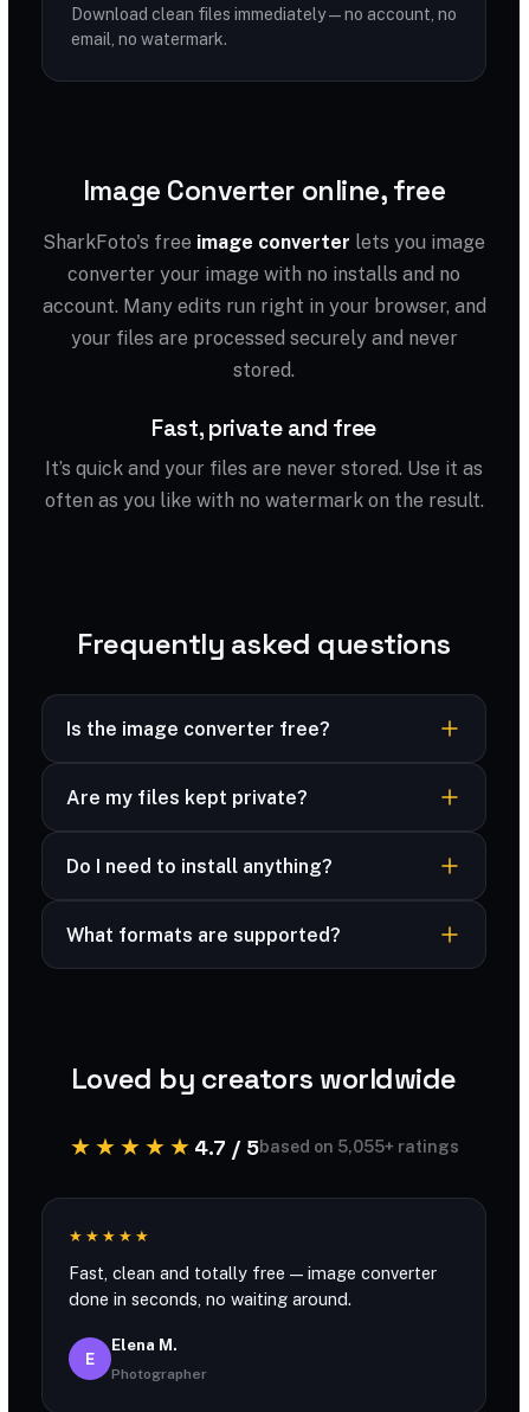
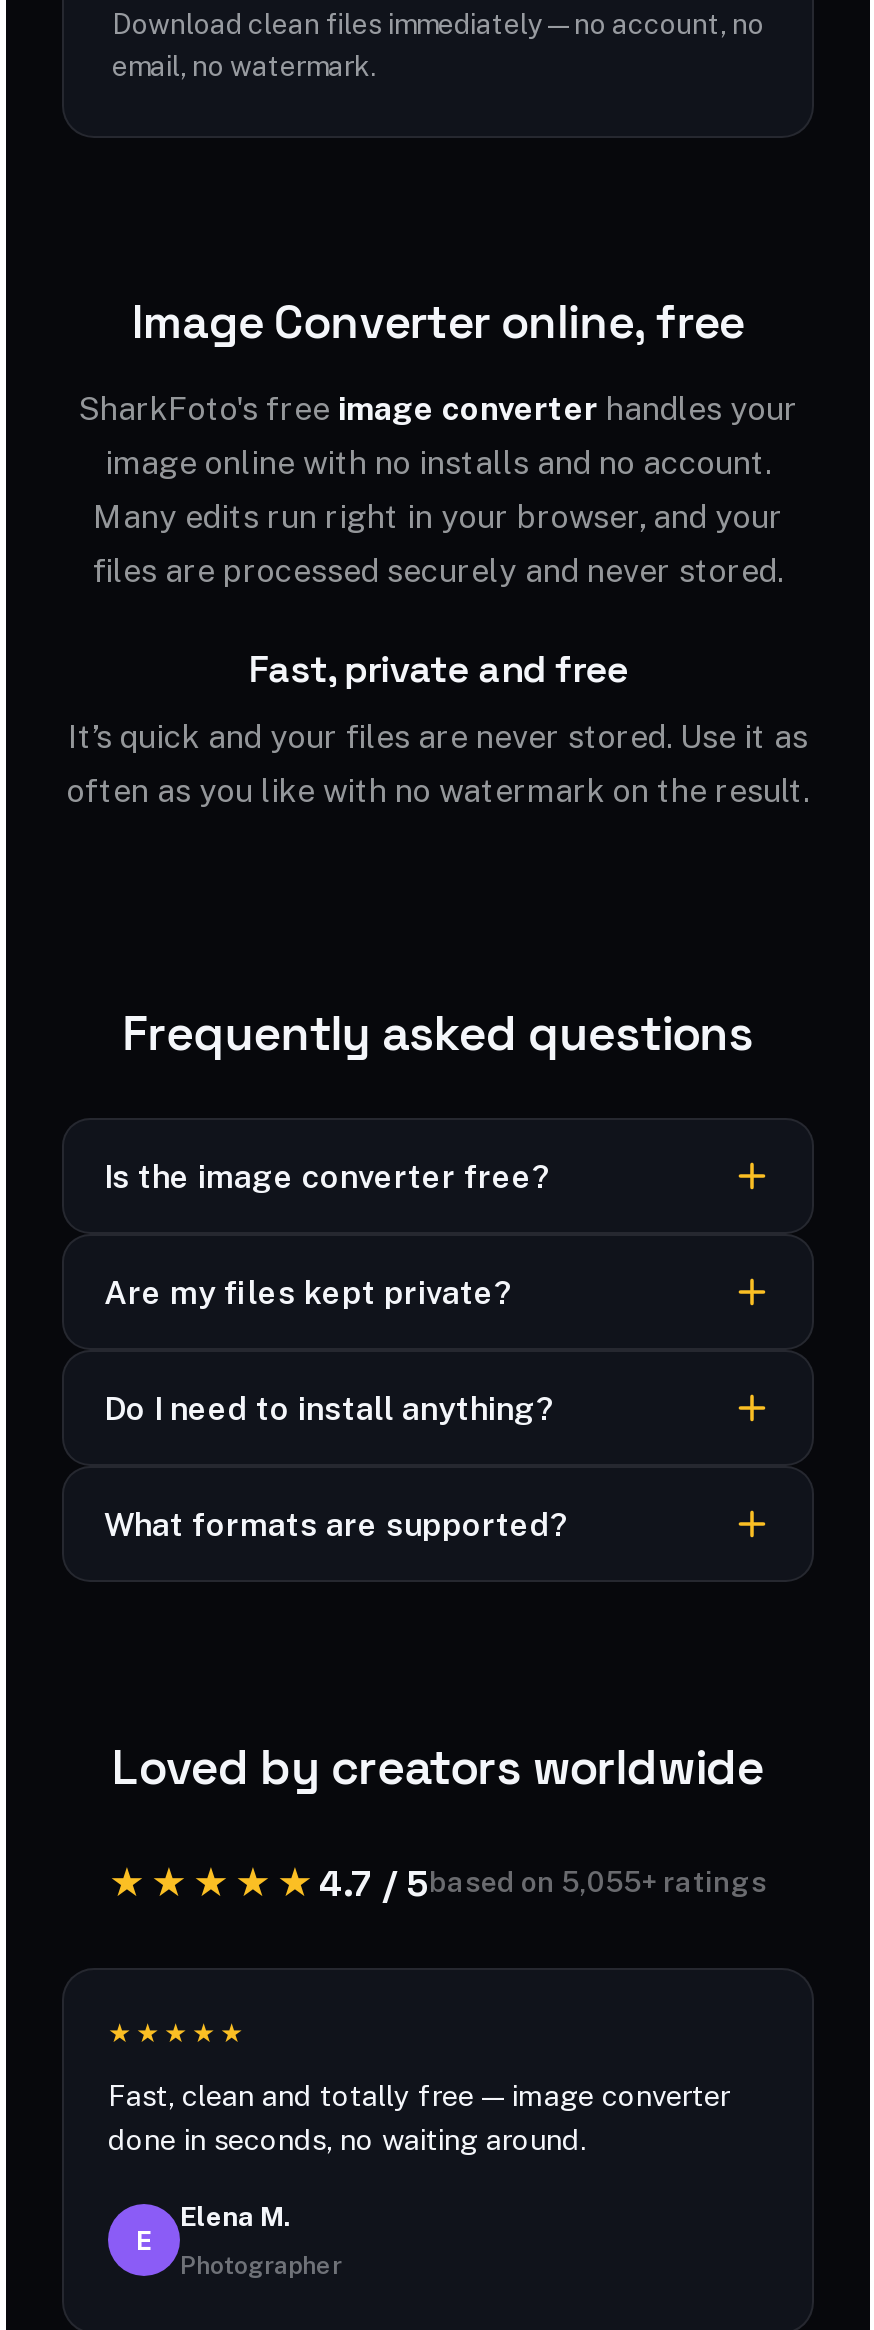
[42,231,486,381] SharkFoto's free image converter lets you image | converter your image with no installs and no | account. Many edits run right in your browser, and | your files are processed securely and never | stored. -> [78,390,798,590] SharkFoto's free image converter handles your | image online with no installs and no account. | Many edits run right in your browser, and your | files are processed securely and never stored.

